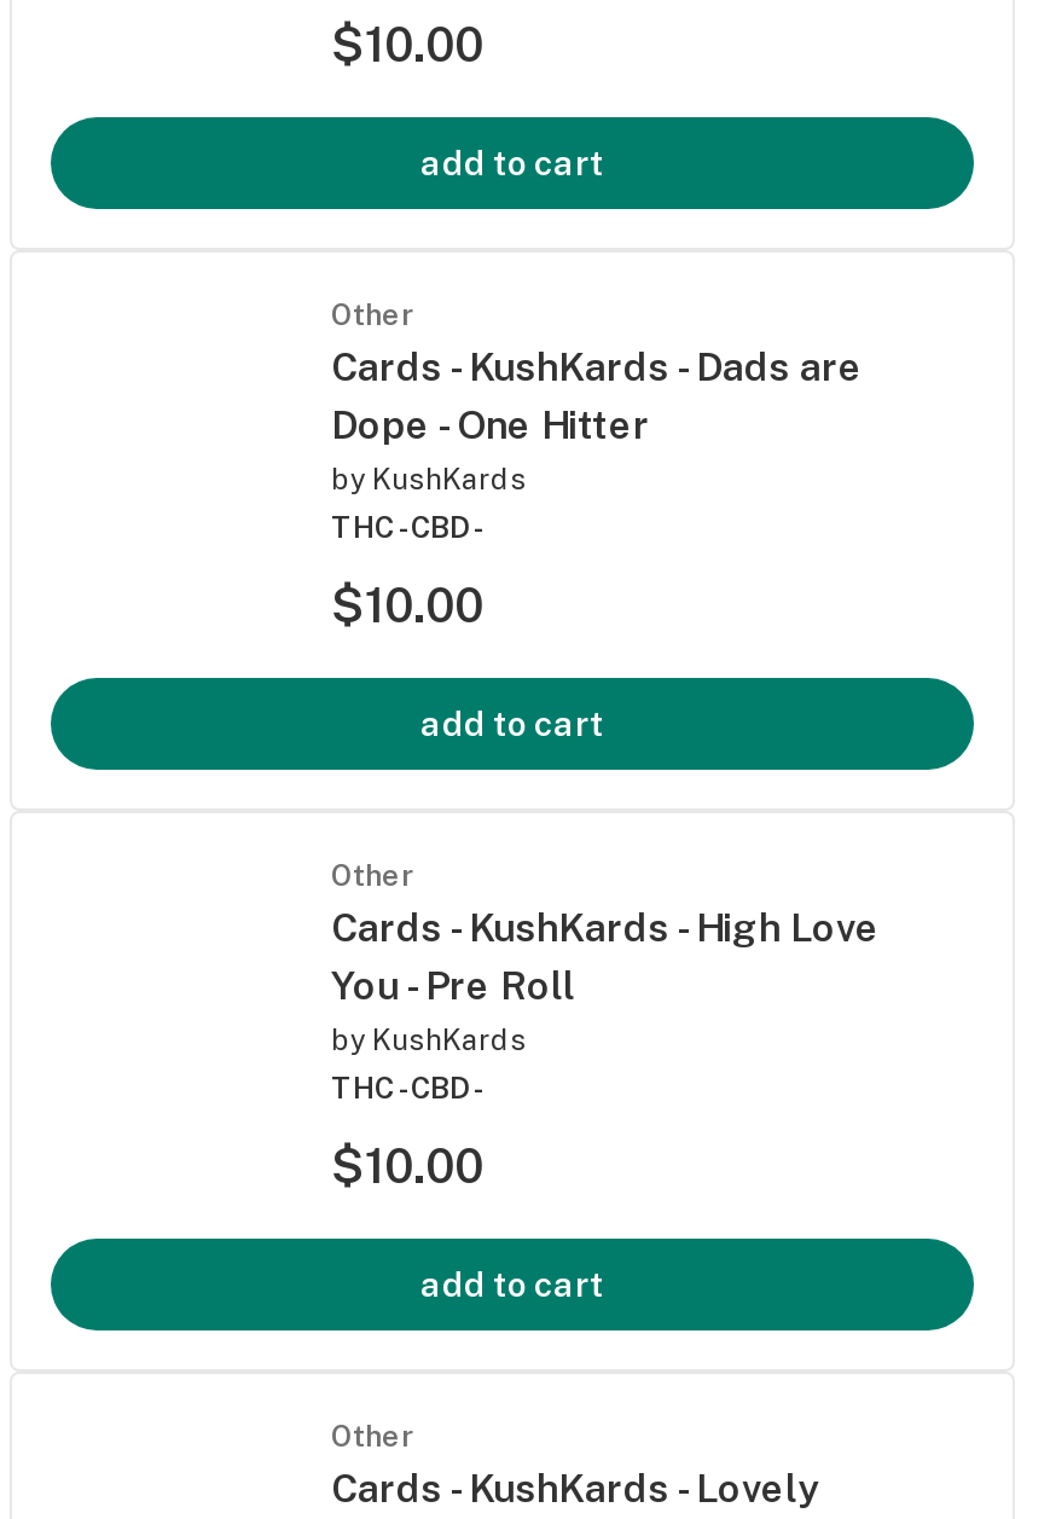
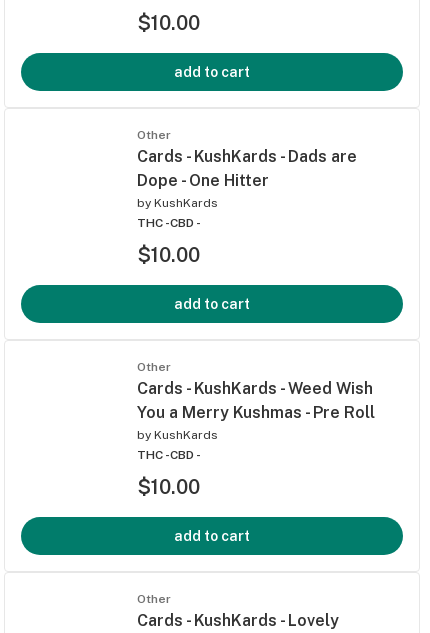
[331,904,880,1008] Cards - KushKards - High Love | You - Pre Roll -> [137,379,375,422] Cards - KushKards - Weed Wish | You a Merry Kushmas - Pre Roll

